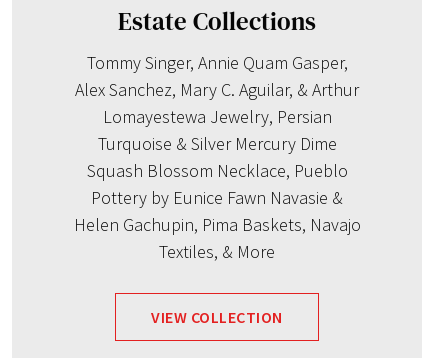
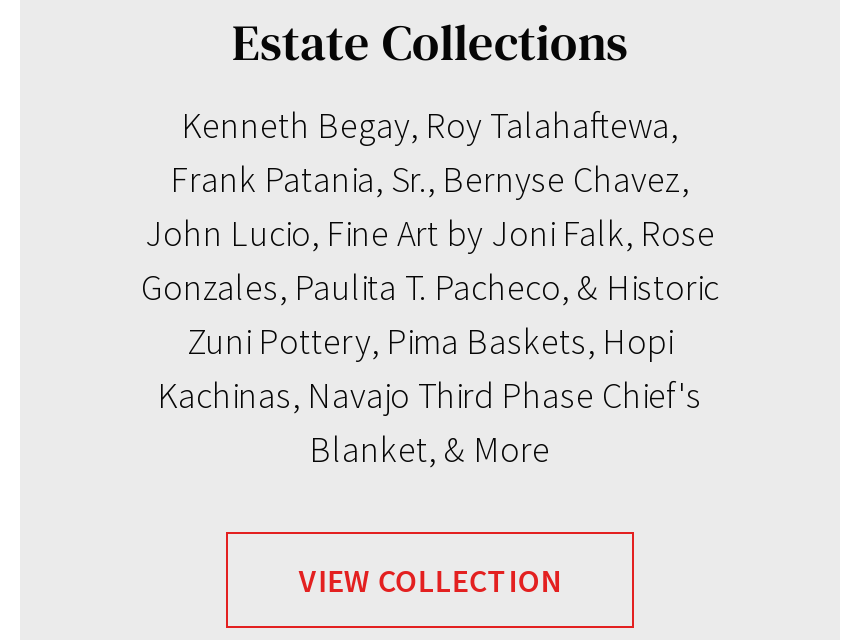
[73,51,360,263] Tommy Singer, Annie Quam Gasper, | Alex Sanchez, Mary C. Aguilar, & Arthur | Lomayestewa Jewelry, Persian | Turquoise & Silver Mercury Dime | Squash Blossom Necklace, Pueblo | Pottery by Eunice Fawn Navasie & | Helen Gachupin, Pima Baskets, Navajo | Textiles, & More -> [141,102,719,472] Kenneth Begay, Roy Talahaftewa, | Frank Patania, Sr., Bernyse Chavez, | John Lucio, Fine Art by Joni Falk, Rose | Gonzales, Paulita T. Pacheco, & Historic | Zuni Pottery, Pima Baskets, Hopi | Kachinas, Navajo Third Phase Chief's | Blanket, & More

